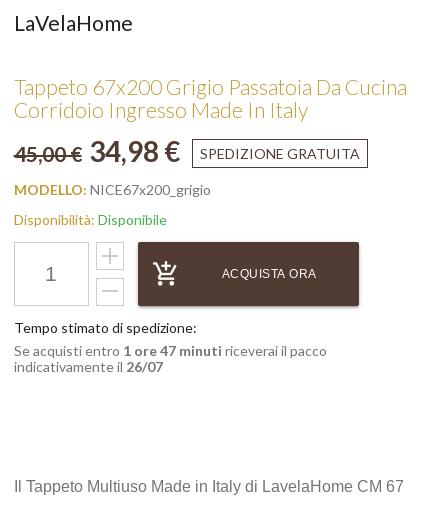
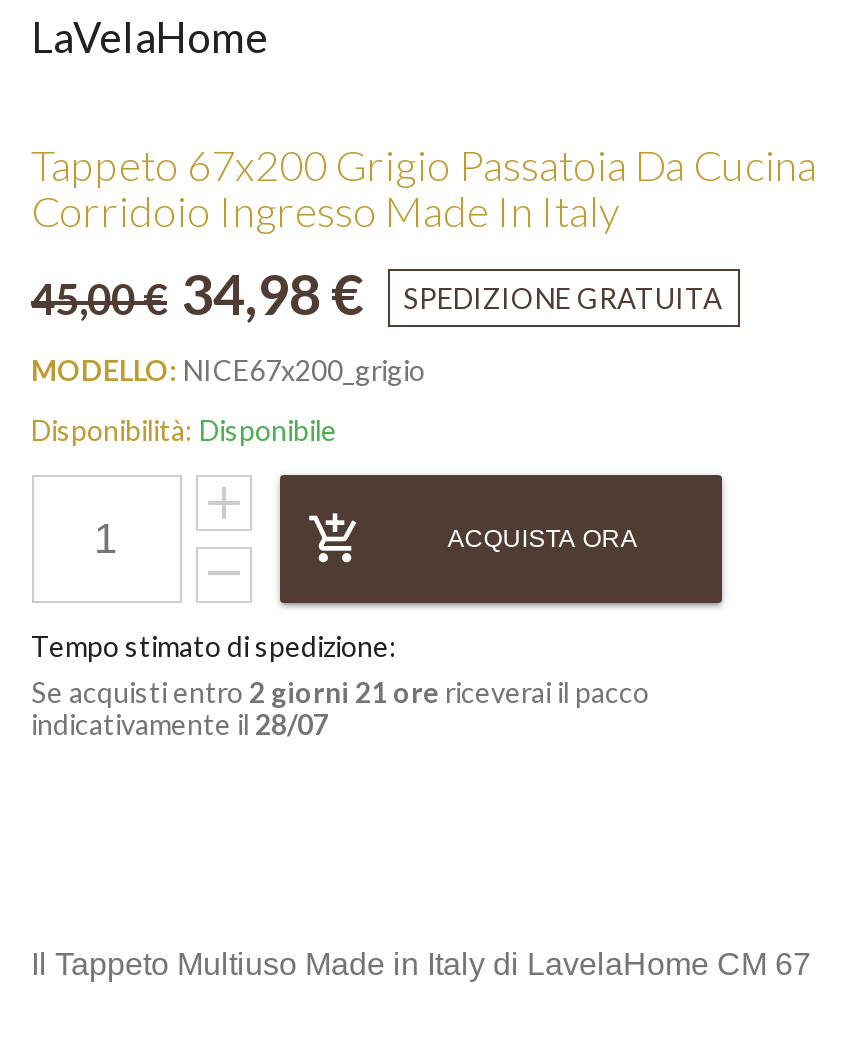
[13,342,326,359] Se acquisti entro 1 ore 47 minuti riceverai il pacco -> [31,675,649,709] Se acquisti entro 2 giorni 21 ore riceverai il pacco
[13,358,162,375] indicativamente il 26/07 -> [31,707,329,741] indicativamente il 28/07

